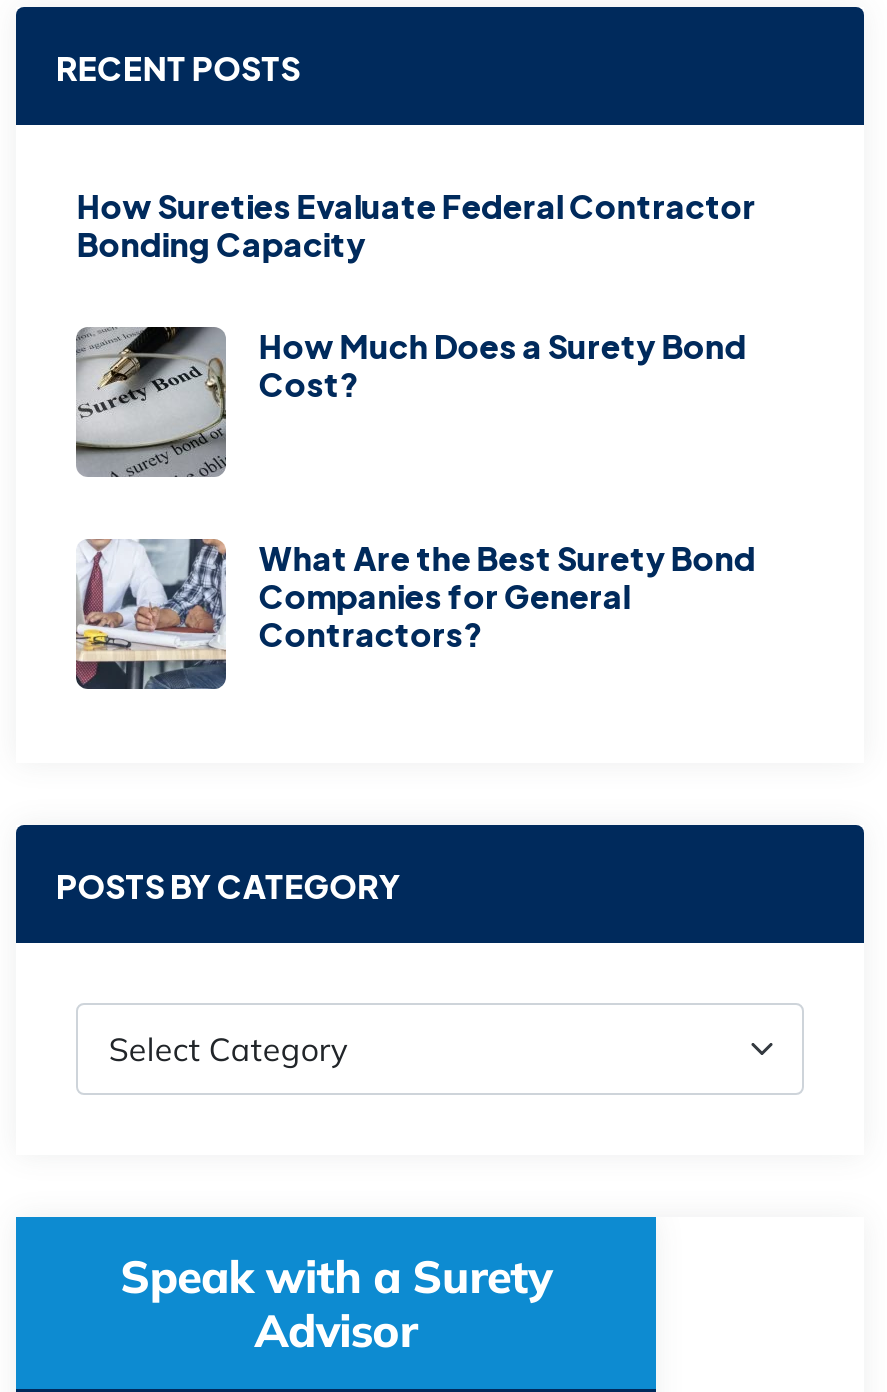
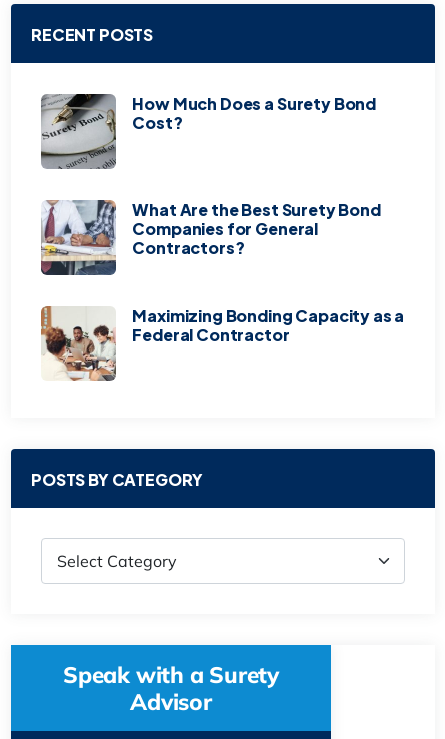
[77,185,756,265] How Sureties Evaluate Federal Contractor | Bonding Capacity -> none
moved [72,323,756,655] -> [39,92,381,258]: [image] | How Much Does a Surety Bond | Cost? | What Are the Best Surety Bond | Companies for General | Contractors?
none -> [40,305,404,381] [image] | Maximizing Bonding Capacity as a | Federal Contractor

